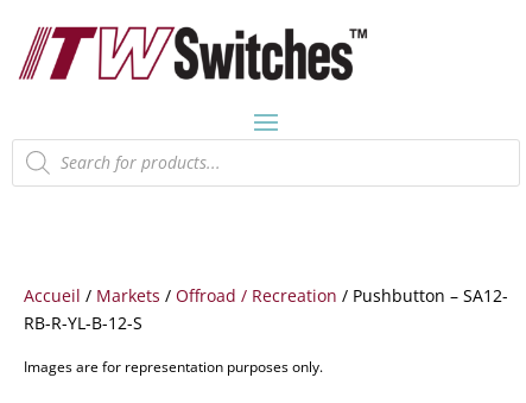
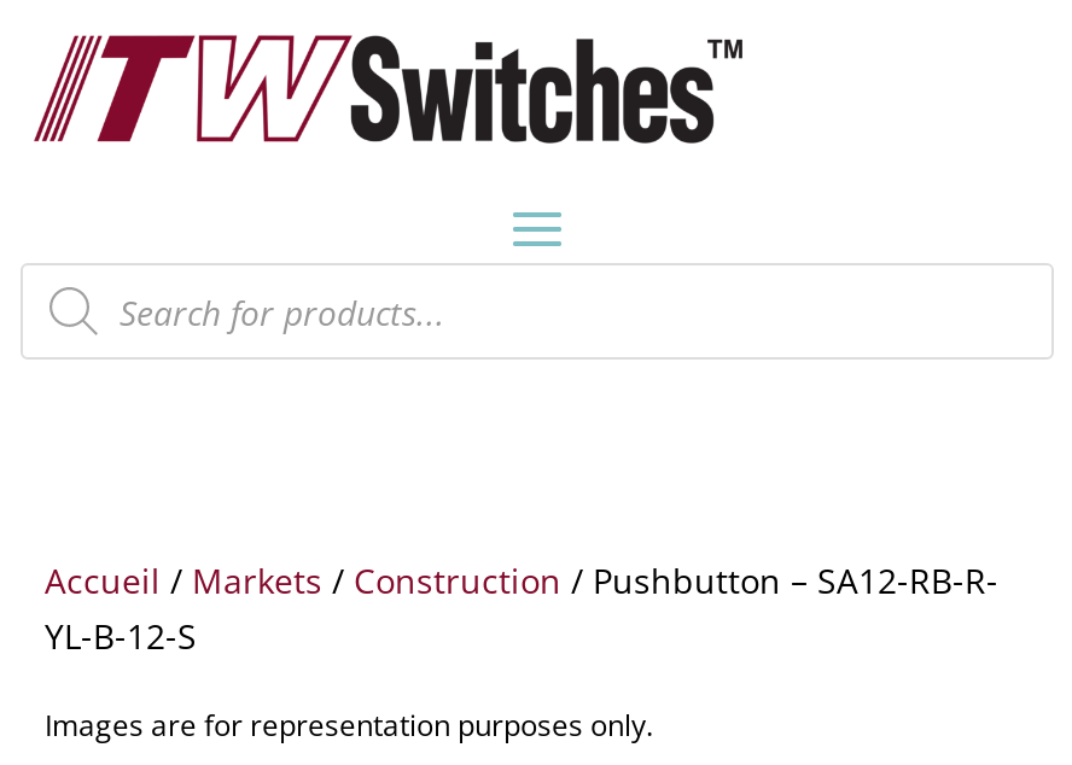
[24,284,508,334] Accueil / Markets / Offroad / Recreation / Pushbutton – SA12- | RB-R-YL-B-12-S -> [45,558,998,659] Accueil / Markets / Construction / Pushbutton – SA12-RB-R- | YL-B-12-S

